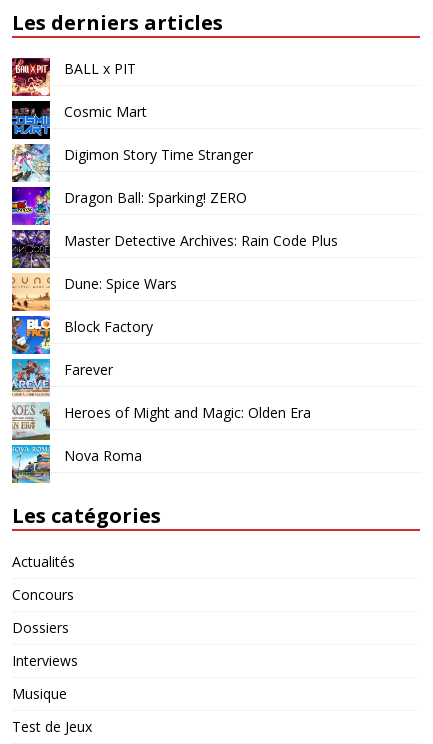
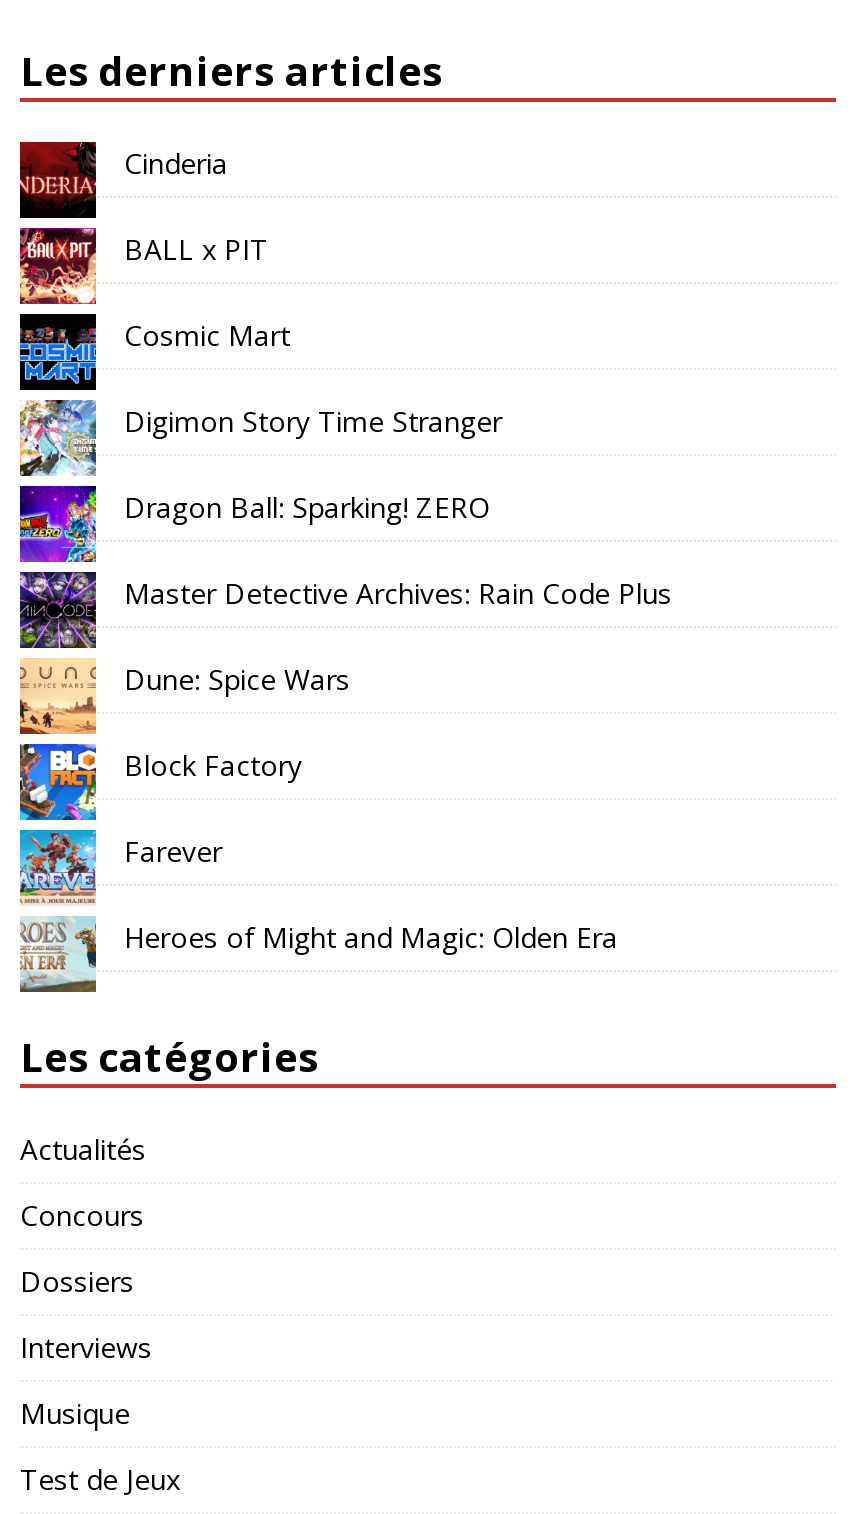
none -> [18,140,228,220] [image] | Cinderia
moved [64,59,338,422] -> [124,230,672,956]: BALL x PIT | Cosmic Mart | Digimon Story Time Stranger | ... | Farever | Heroes of Might and Magic: Olden Era
[11,444,142,484] [image] | Nova Roma -> none

